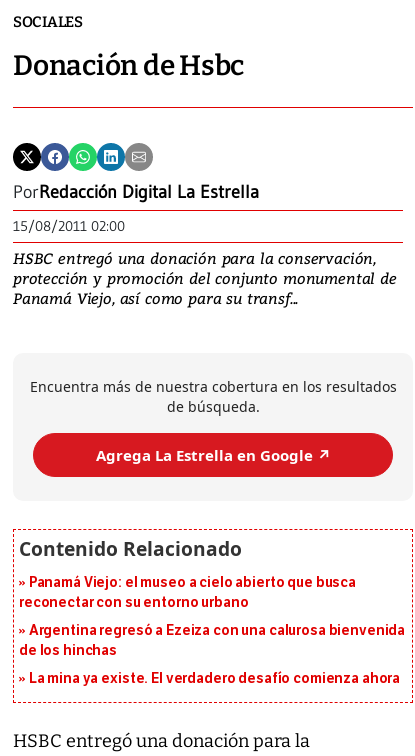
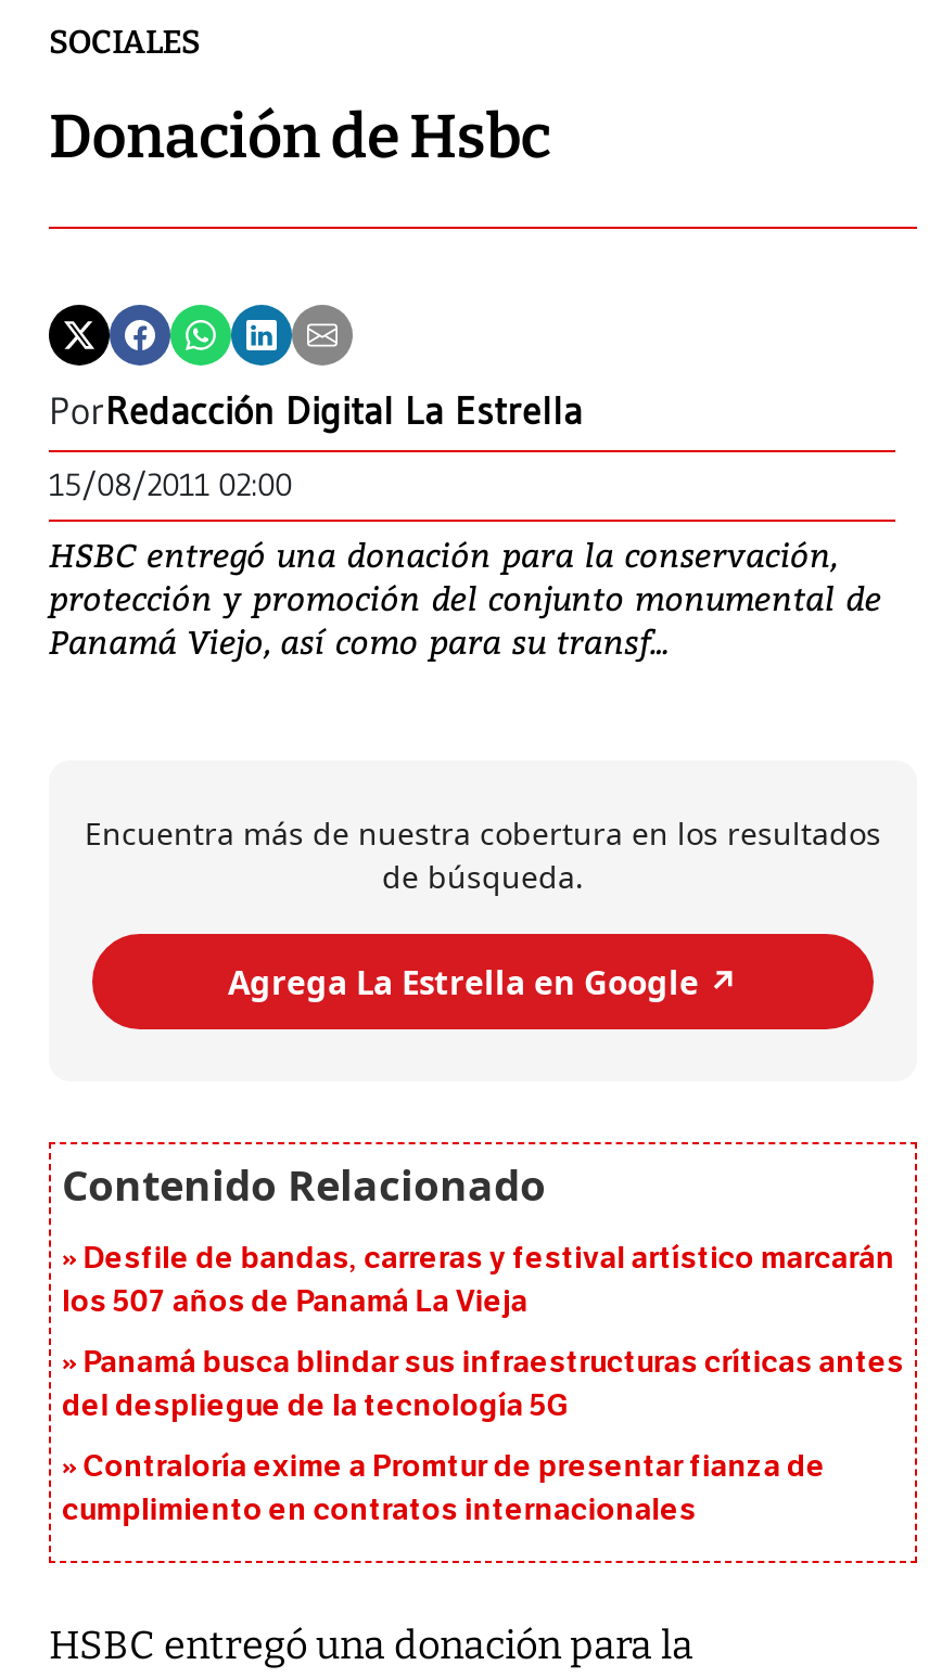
[19,574,356,611] Panamá Viejo: el museo a cielo abierto que busca | reconectar con su entorno urbano -> [62,1241,895,1321] Desfile de bandas, carreras y festival artístico marcarán | los 507 años de Panamá La Vieja
[19,622,405,659] Argentina regresó a Ezeiza con una calurosa bienvenida | de los hinchas -> [62,1345,904,1425] Panamá busca blindar sus infraestructuras críticas antes | del despliegue de la tecnología 5G
[29,670,400,687] La mina ya existe. El verdadero desafío comienza ahora -> [62,1449,825,1529] Contraloría exime a Promtur de presentar fianza de | cumplimiento en contratos internacionales

